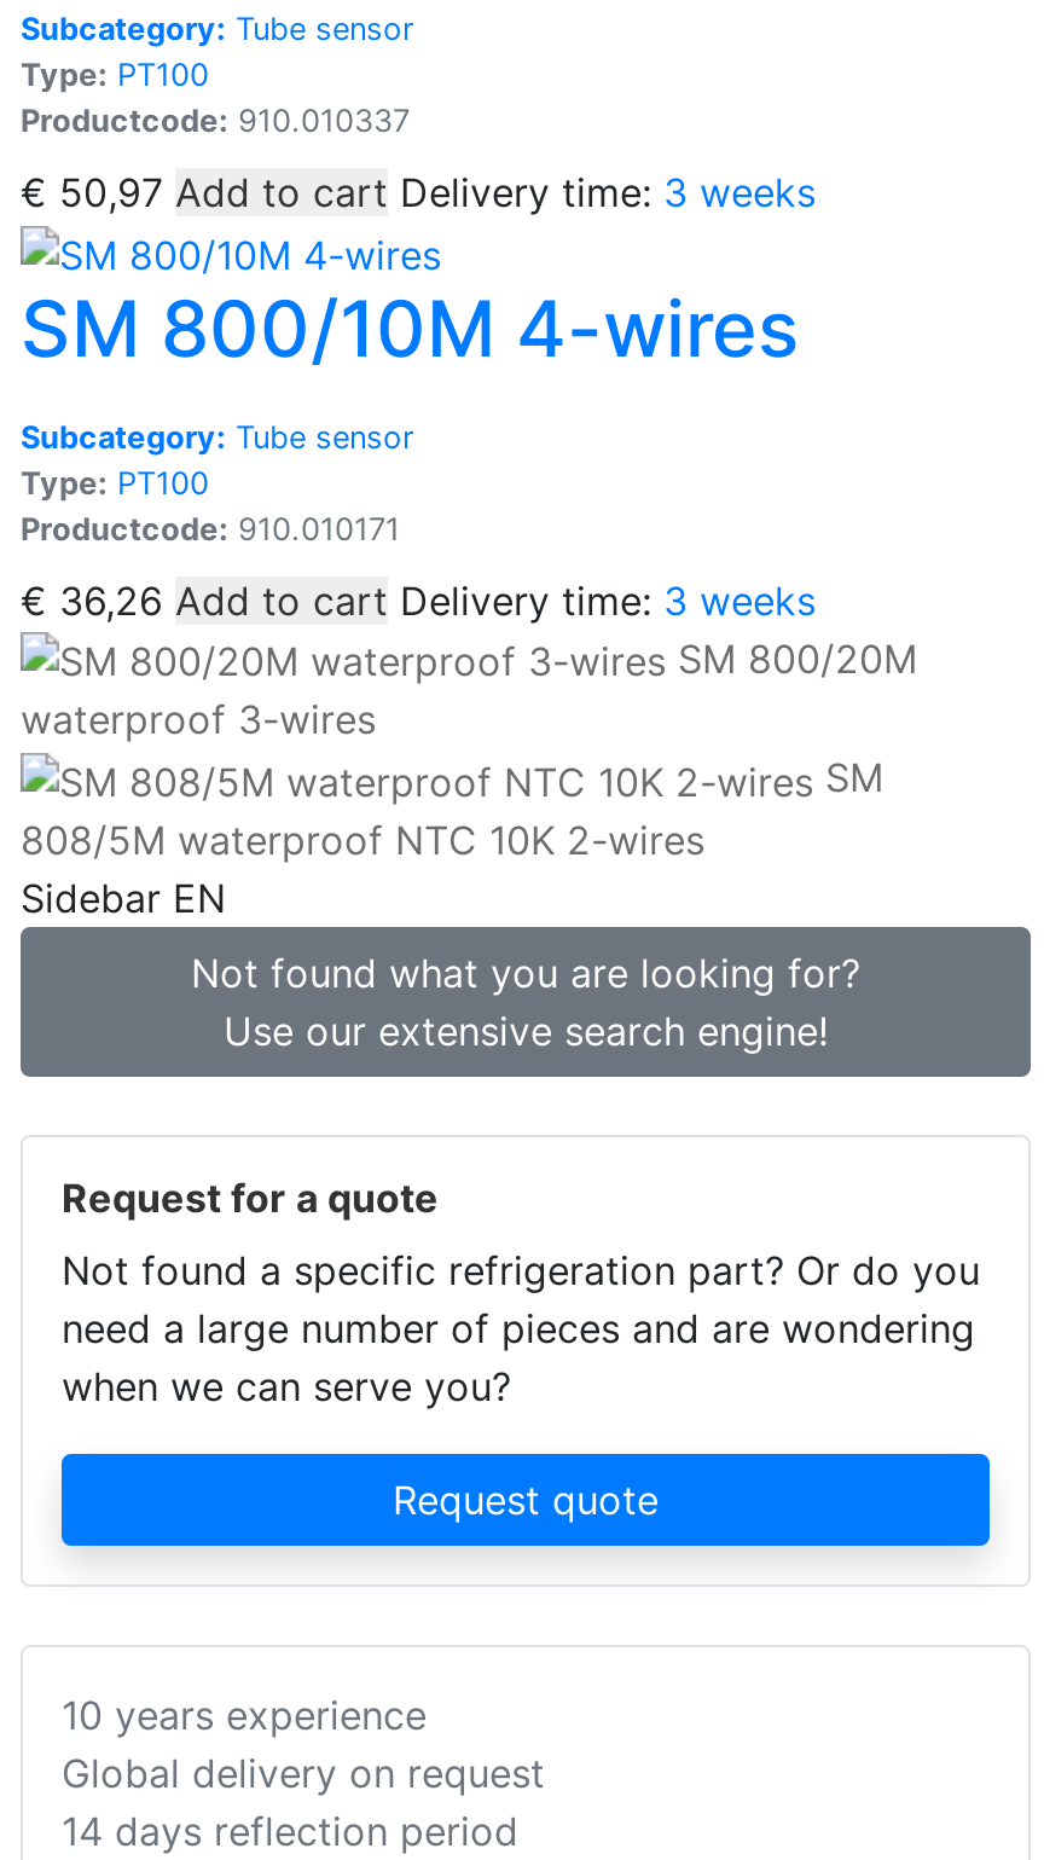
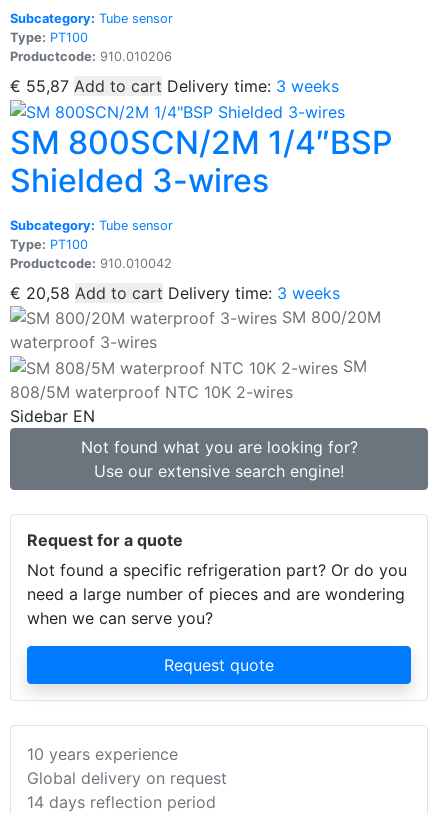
[21,102,410,139] Productcode: 910.010337 -> [10,49,172,64] Productcode: 910.010206
[21,168,816,216] €50,97 Add to cart Delivery time: 3 weeks -> [10,76,339,96] €55,87 Add to cart Delivery time: 3 weeks
[21,281,799,375] SM 800/10M 4-wires -> [10,123,392,200] SM 800SCN/2M 1/4″BSP | Shielded 3-wires
[21,510,400,547] Productcode: 910.010171 -> [10,256,172,271] Productcode: 910.010042
[21,576,816,624] €36,26 Add to cart Delivery time: 3 weeks -> [10,283,340,303] €20,58 Add to cart Delivery time: 3 weeks

